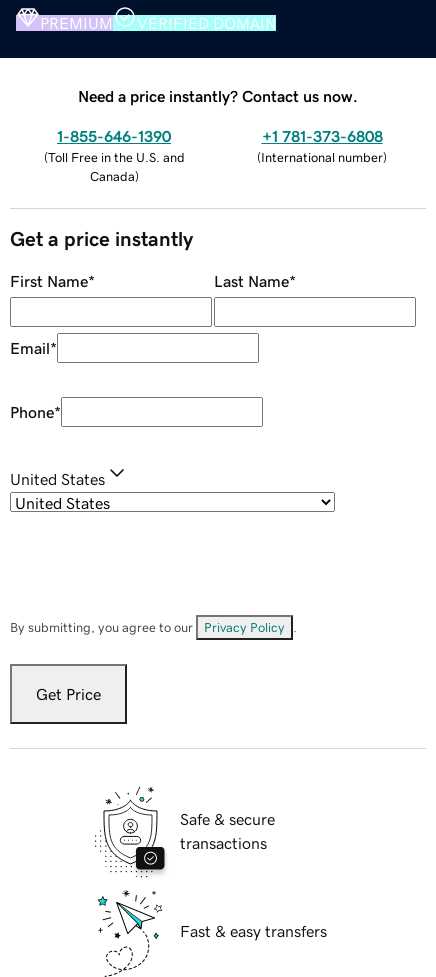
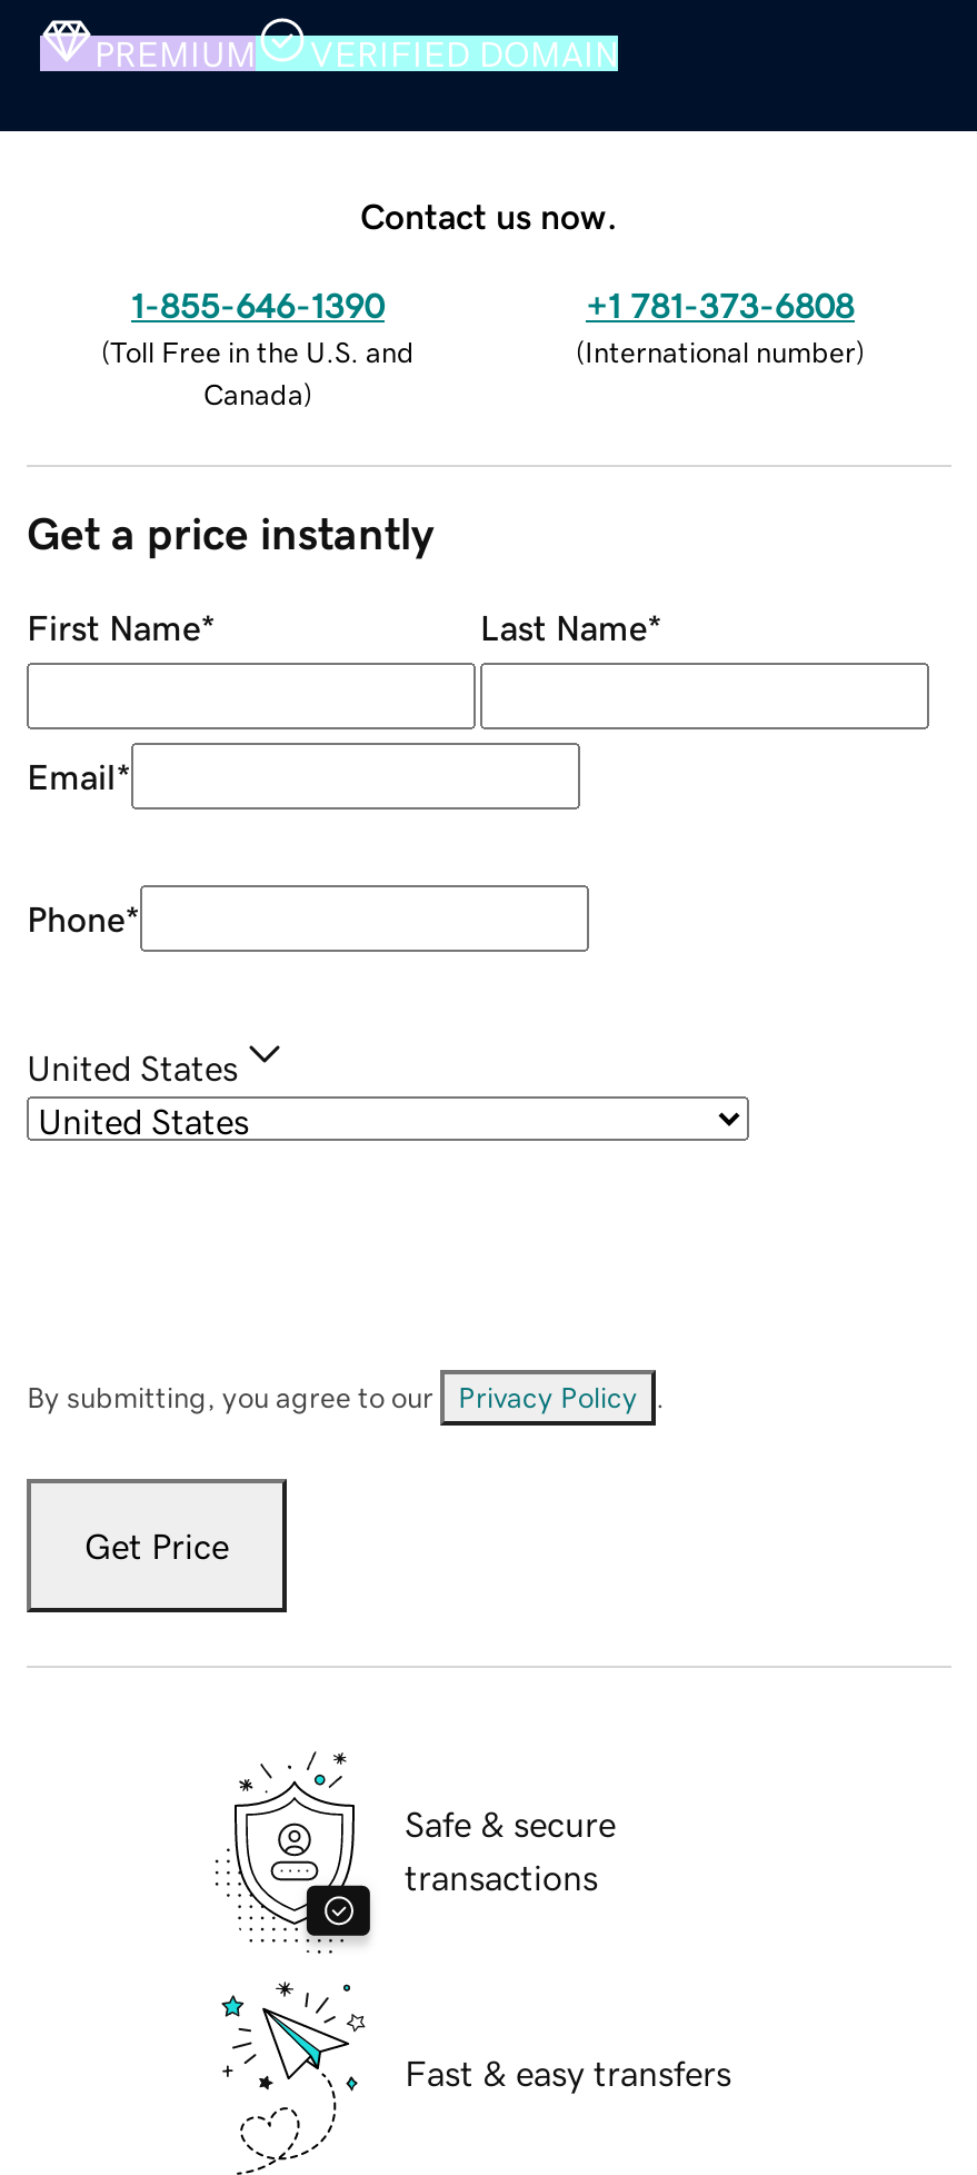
[78,88,358,104] Need a price instantly? Contact us now. -> [360,197,618,233] Contact us now.

